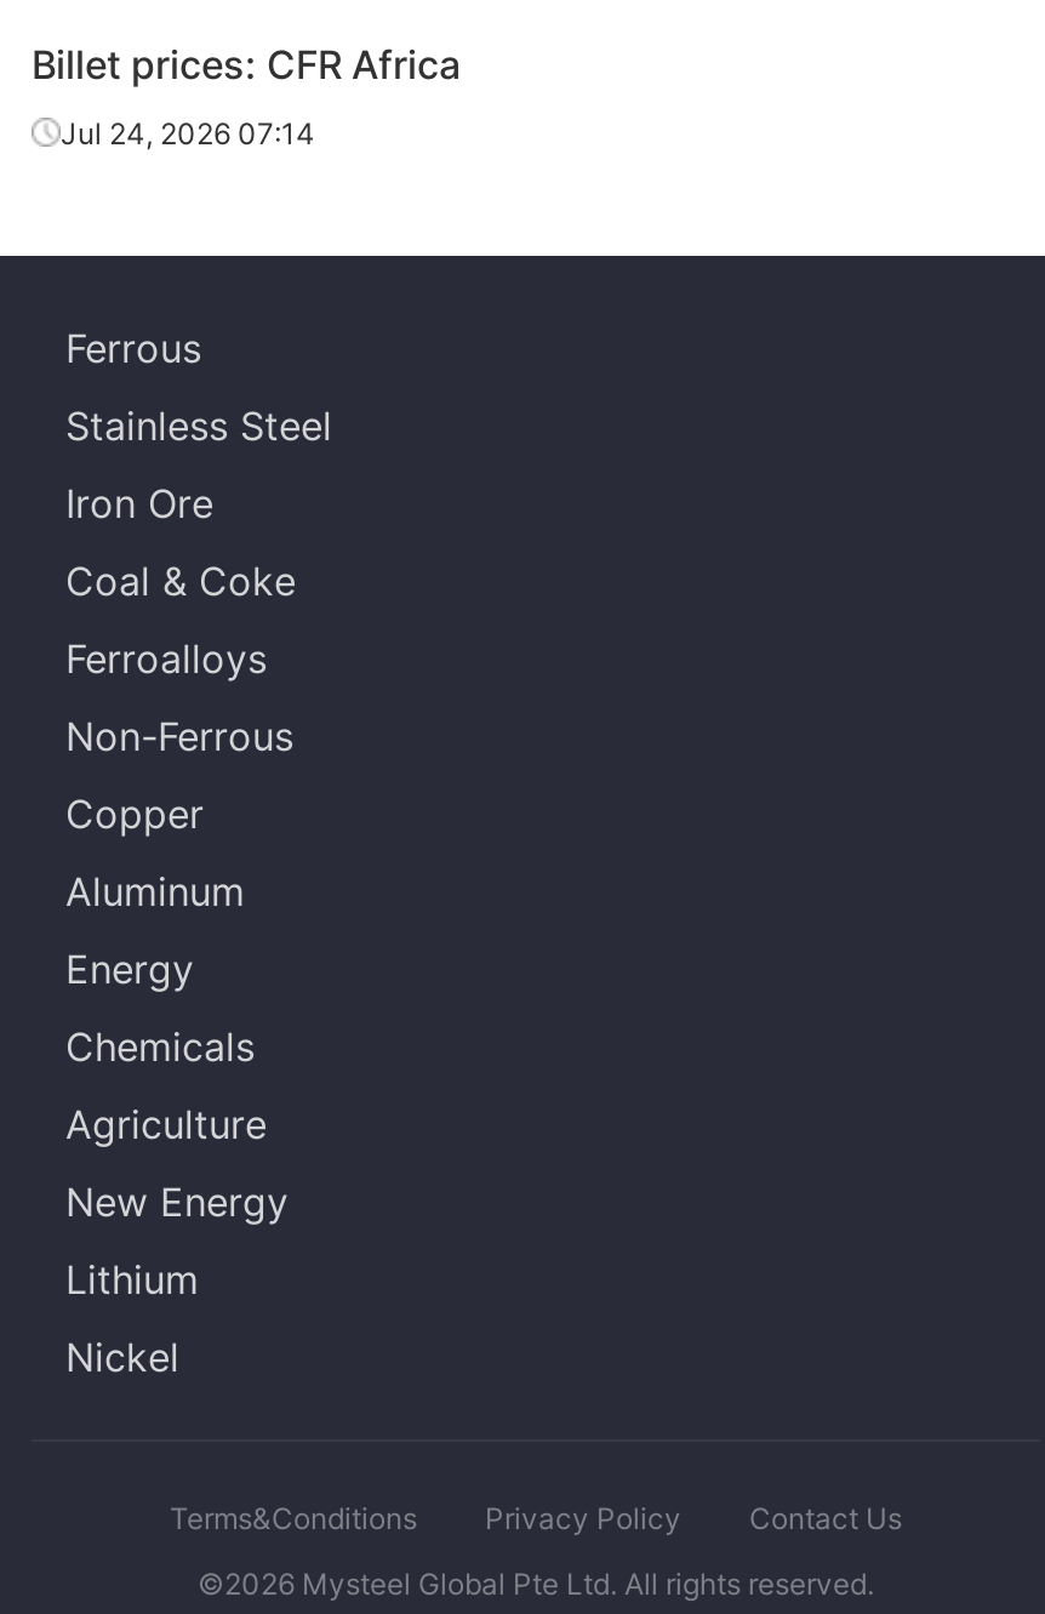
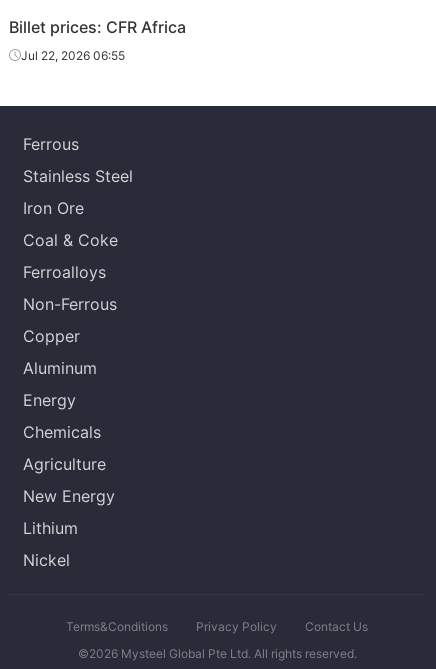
[61,115,315,152] Jul 24, 2026 07:14 -> [21,48,125,63] Jul 22, 2026 06:55

